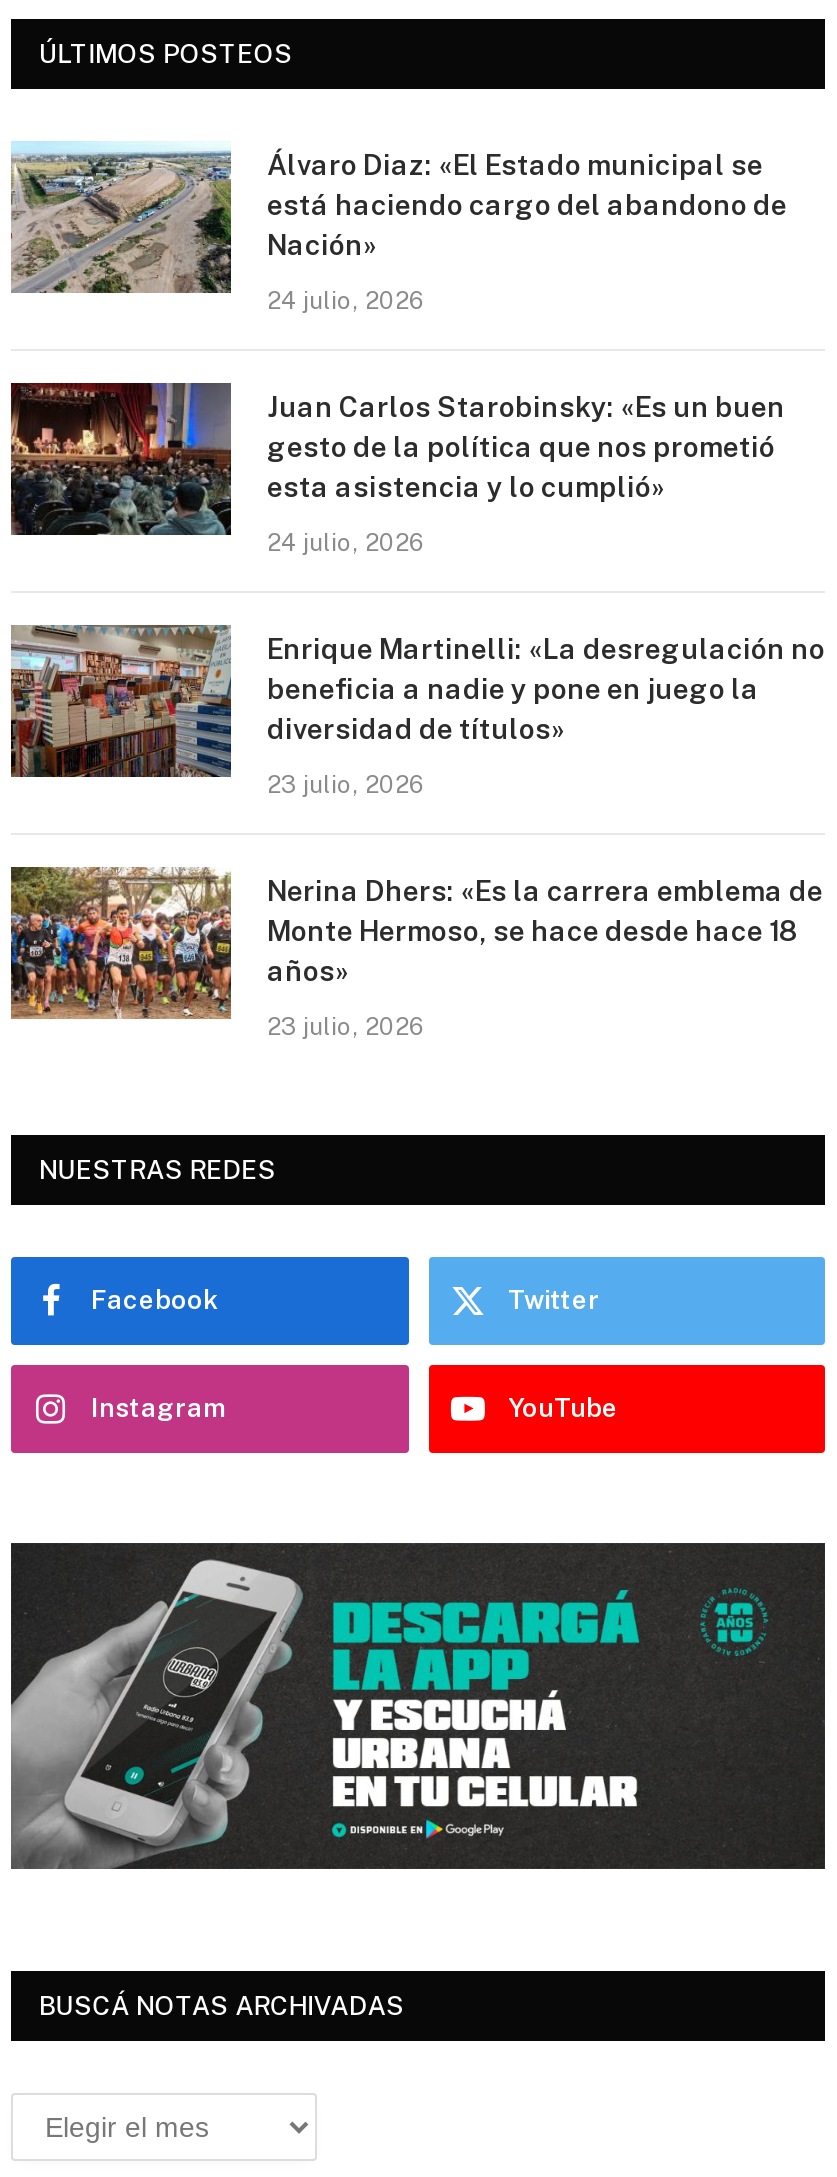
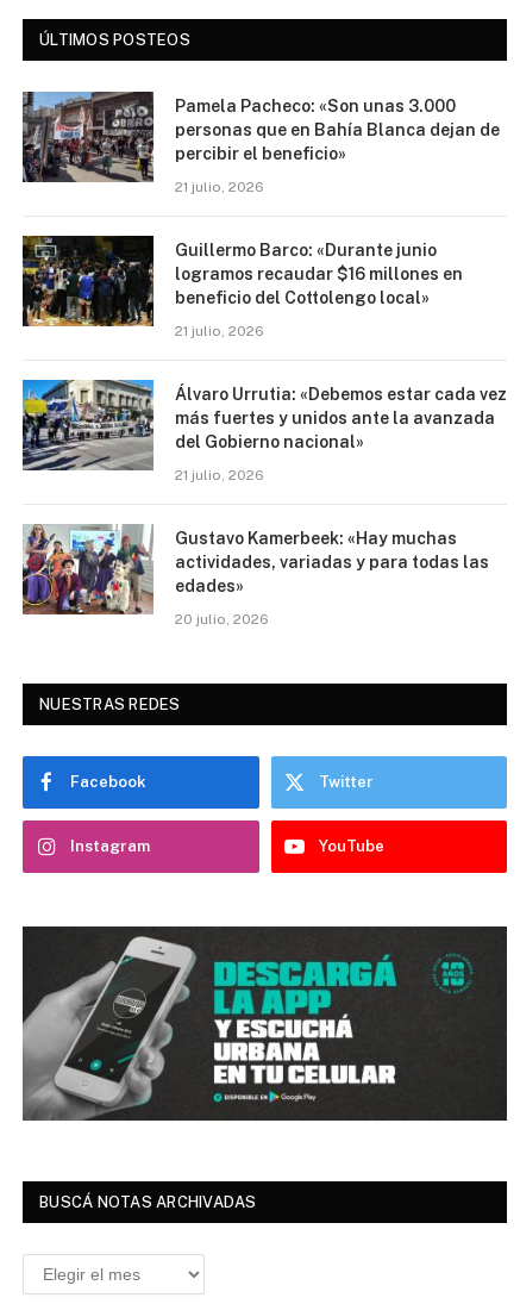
[11,141,787,293] [image] | Álvaro Diaz: «El Estado municipal se | está haciendo cargo del abandono de | Nación» -> [21,91,500,182] [image] | Pamela Pacheco: «Son unas 3.000 | personas que en Bahía Blanca dejan de | percibir el beneficio»
[267,288,425,316] 24 julio, 2026 -> [175,179,264,196] 21 julio, 2026
[9,381,785,537] [image] | Juan Carlos Starobinsky: «Es un buen | gesto de la política que nos prometió | esta asistencia y lo cumplió» -> [21,235,463,327] [image] | Guillermo Barco: «Durante junio | logramos recaudar $16 millones en | beneficio del Cottolengo local»
[267,530,425,558] 24 julio, 2026 -> [175,323,264,340] 21 julio, 2026
[9,623,825,777] [image] | Enrique Martinelli: «La desregulación no | beneficia a nadie y pone en juego la | diversidad de títulos» -> [21,379,507,470] [image] | Álvaro Urrutia: «Debemos estar cada vez | más fuertes y unidos ante la avanzada | del Gobierno nacional»
[267,772,425,800] 23 julio, 2026 -> [175,467,264,484] 21 julio, 2026
[11,867,823,1019] [image] | Nerina Dhers: «Es la carrera emblema de | Monte Hermoso, se hace desde hace 18 | años» -> [21,524,489,616] [image] | Gustavo Kamerbeek: «Hay muchas | actividades, variadas y para todas las | edades»
[267,1014,425,1042] 23 julio, 2026 -> [175,611,269,628] 20 julio, 2026

